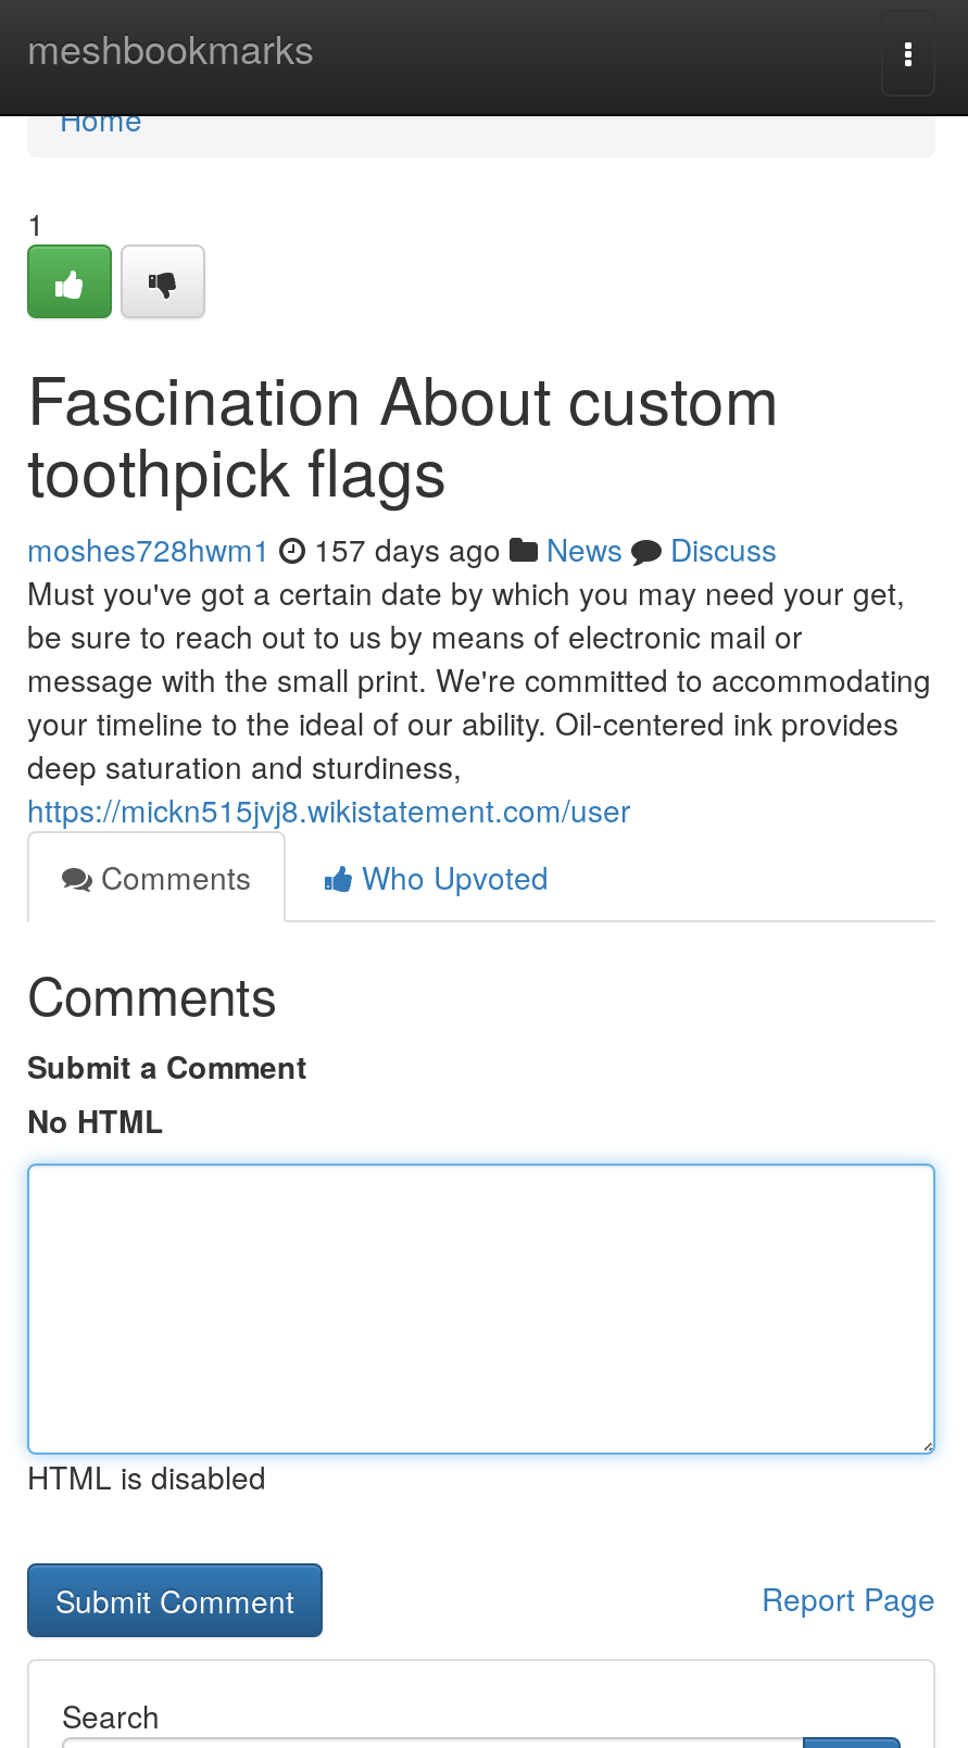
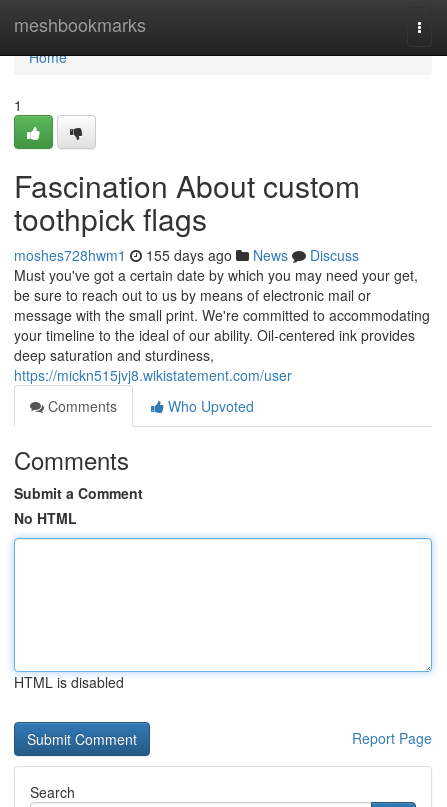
[27,527,777,570] moshes728hwm1 157 days ago News Discuss -> [14,245,359,265] moshes728hwm1 155 days ago News Discuss

